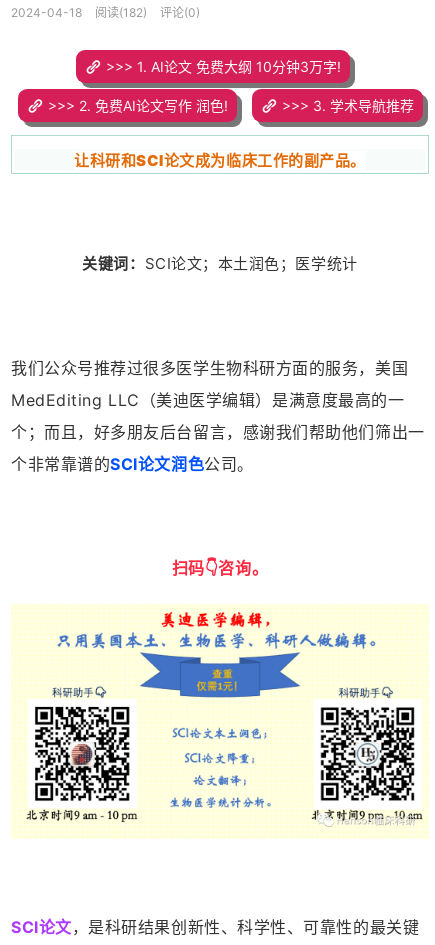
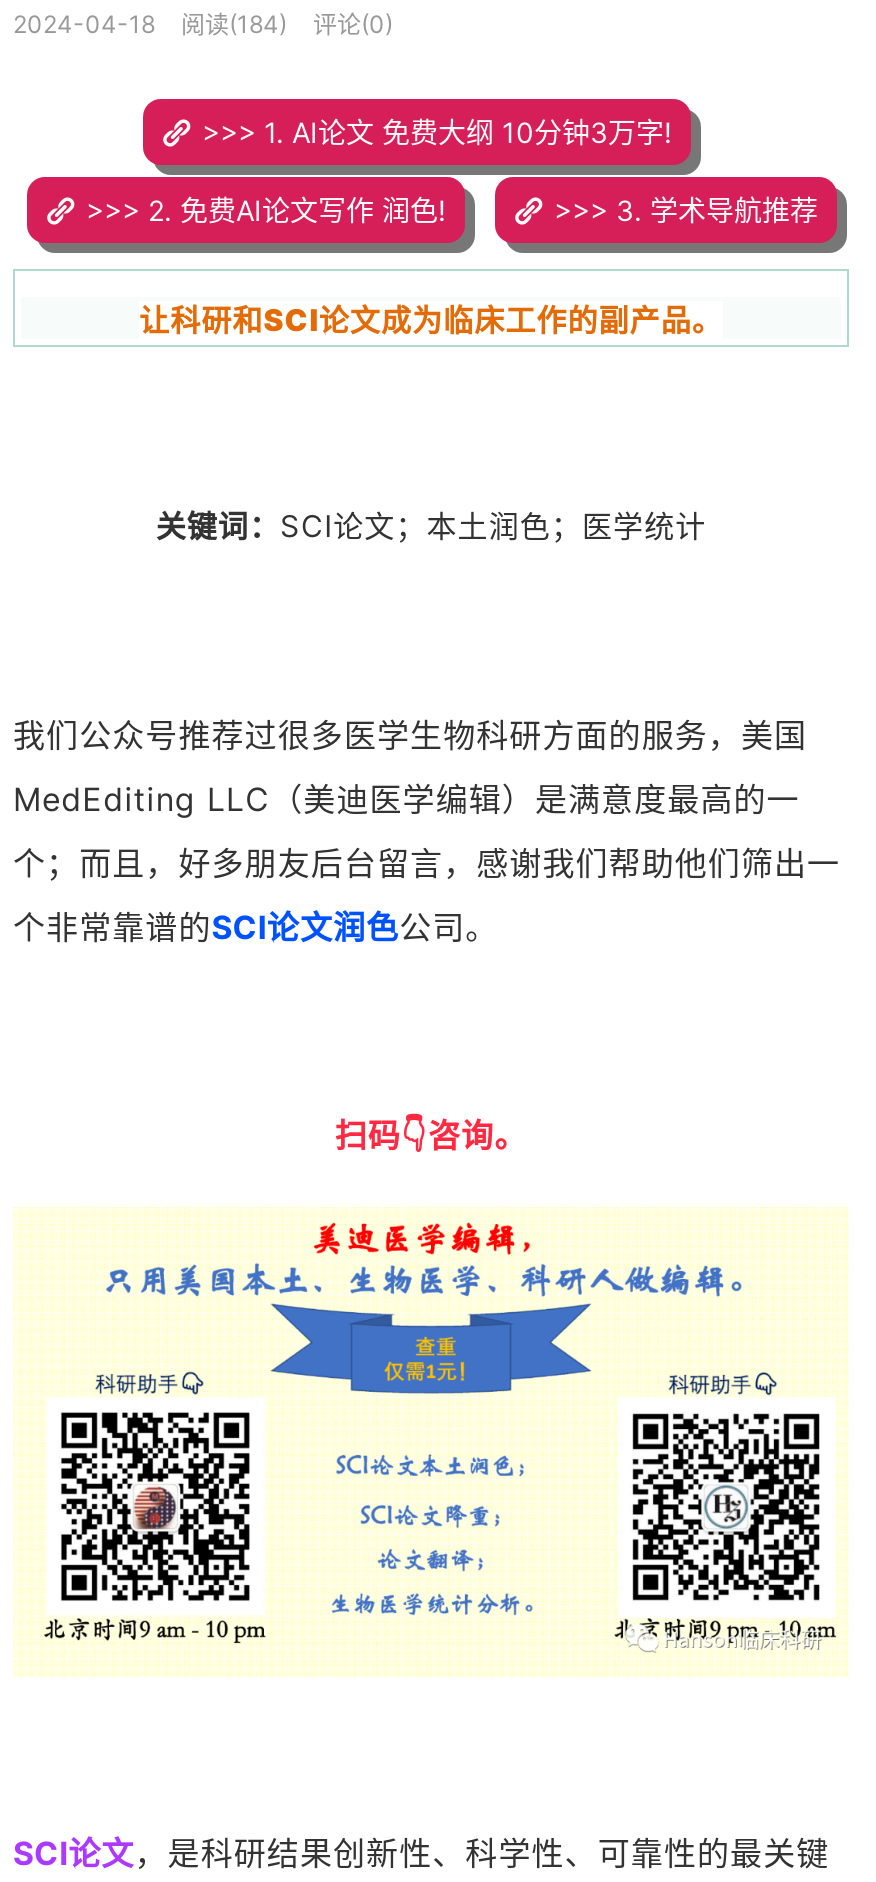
[11,5,200,20] 2024-04-18 阅读(182) 评论(0) -> [13,9,393,39] 2024-04-18 阅读(184) 评论(0)

